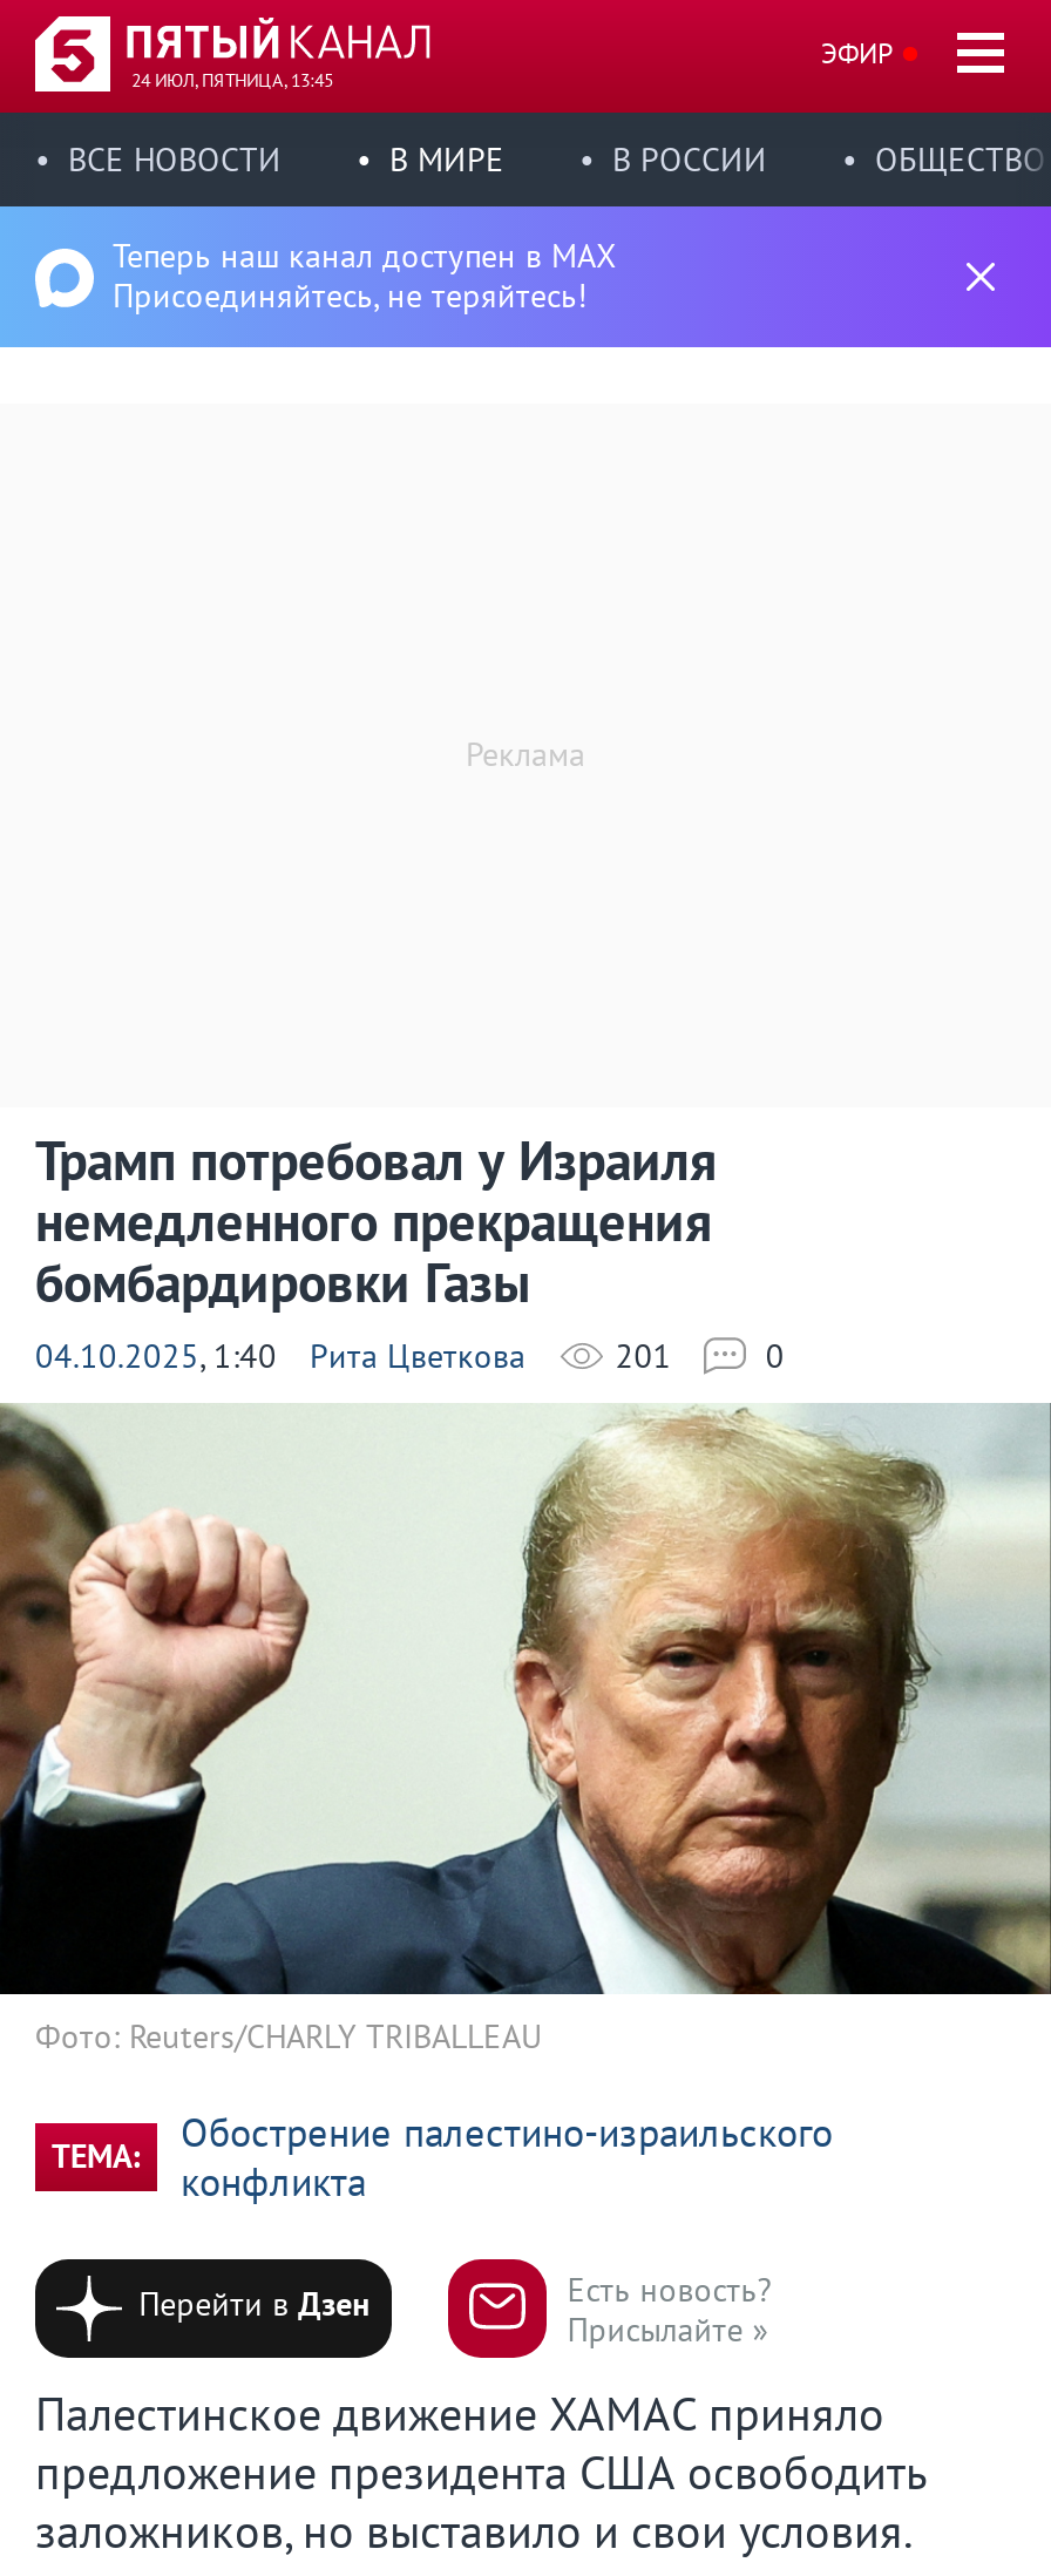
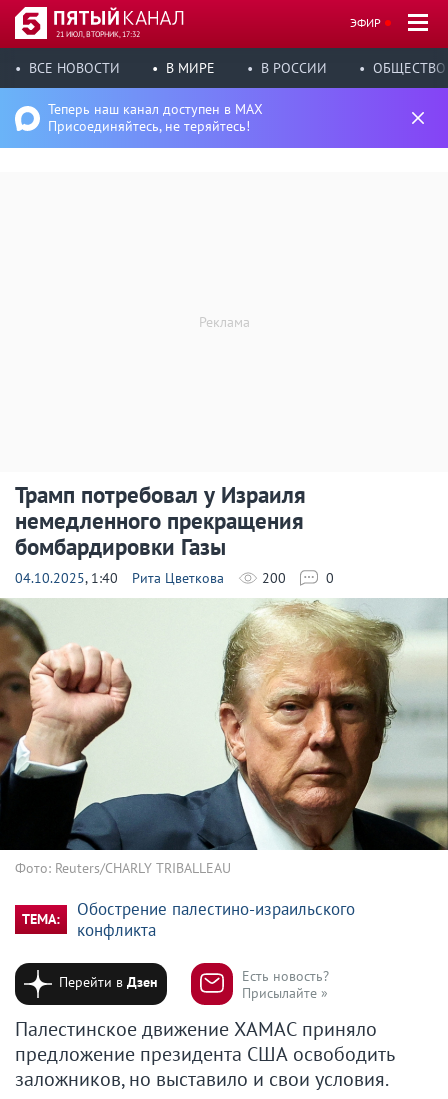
[131,68,333,91] 24 ИЮЛ, ПЯТНИЦА, 13:45 -> [56,29,140,39] 21 ИЮЛ, ВТОРНИК, 17:32
[615,1335,671,1377] 201 -> [262,569,286,587] 200

